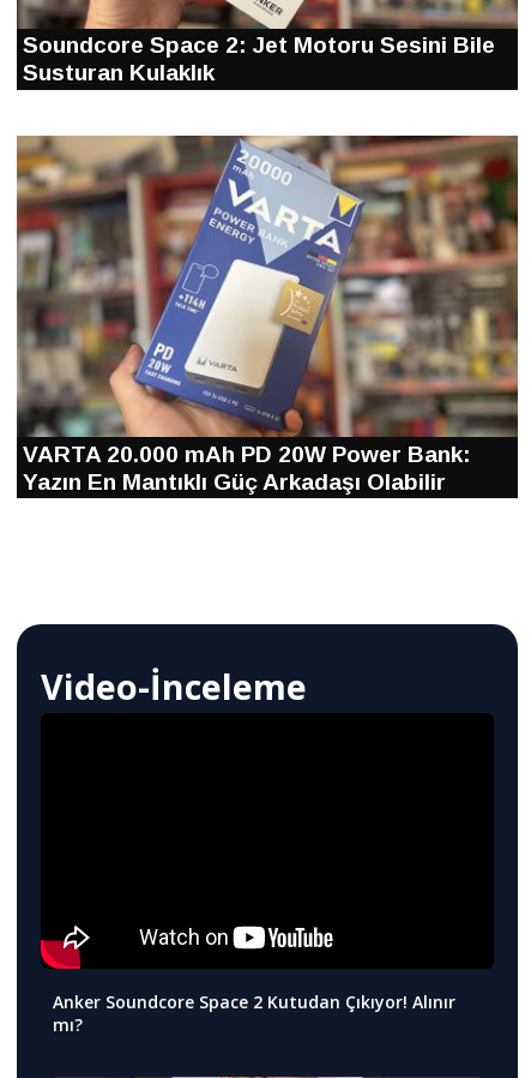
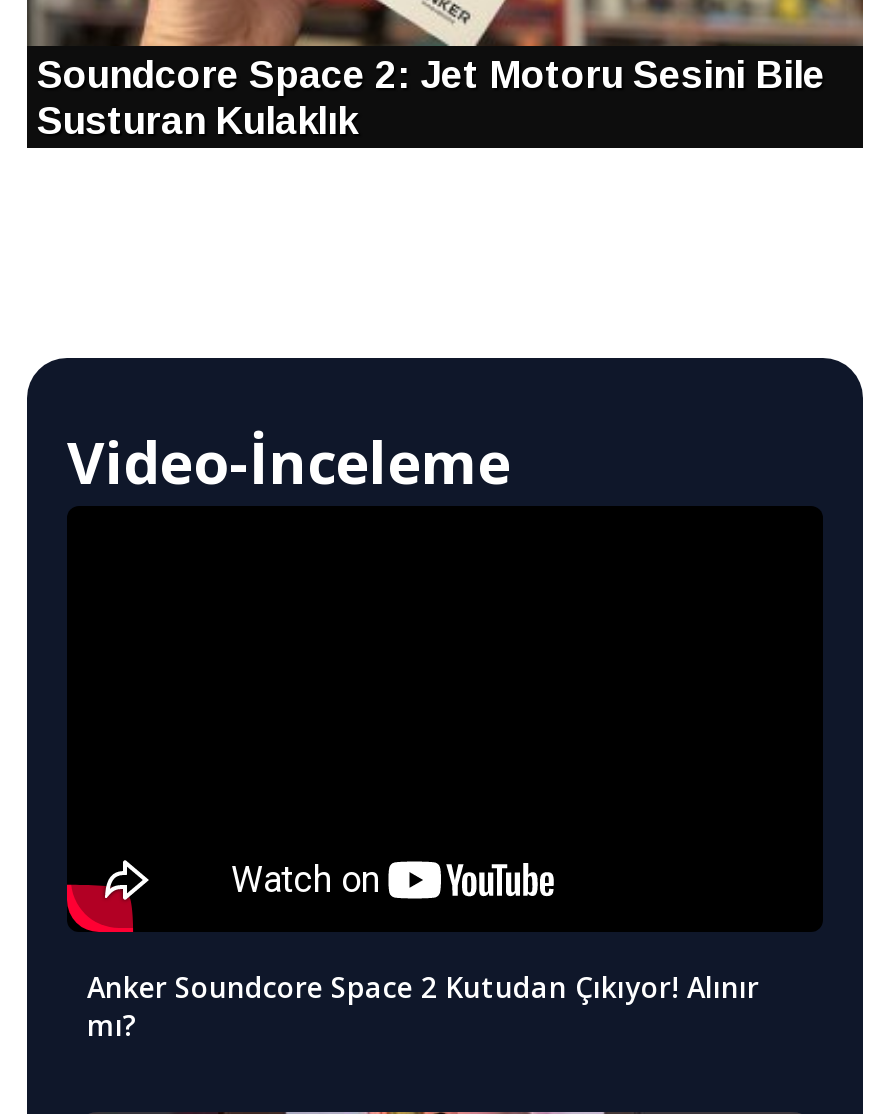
[16,134,518,495] [image] | VARTA 20.000 mAh PD 20W Power Bank: | Yazın En Mantıklı Güç Arkadaşı Olabilir -> none

